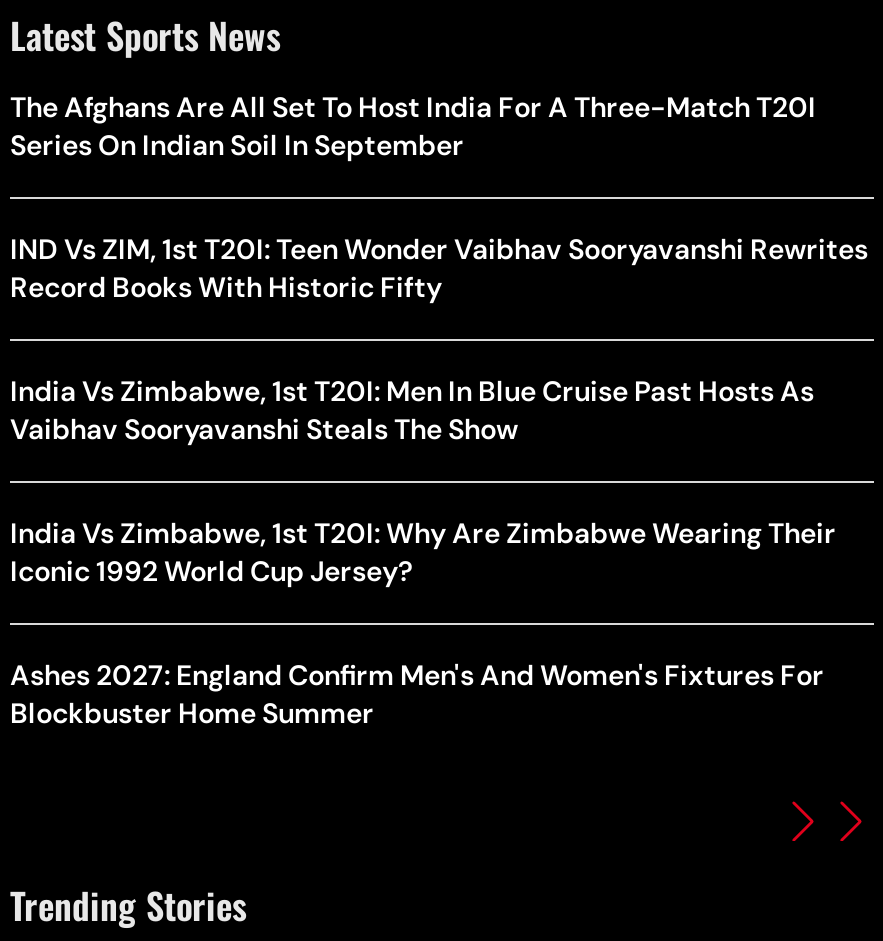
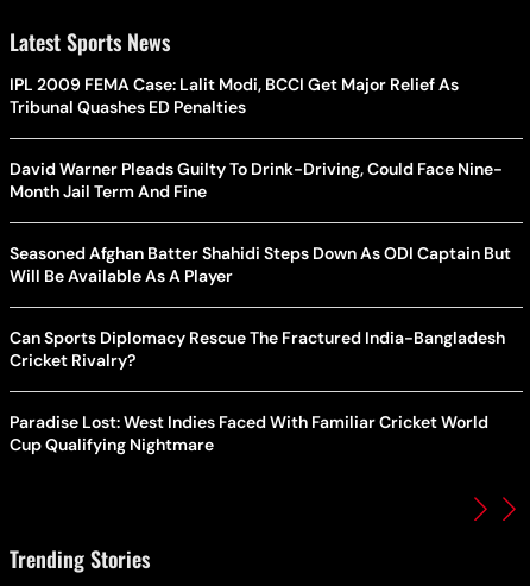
[10,89,816,163] The Afghans Are All Set To Host India For A Three-Match T20I | Series On Indian Soil In September -> [10,74,459,118] IPL 2009 FEMA Case: Lalit Modi, BCCI Get Major Relief As | Tribunal Quashes ED Penalties
[10,231,868,305] IND Vs ZIM, 1st T20I: Teen Wonder Vaibhav Sooryavanshi Rewrites | Record Books With Historic Fifty -> [10,158,503,202] David Warner Pleads Guilty To Drink-Driving, Could Face Nine- | Month Jail Term And Fine
[10,373,814,447] India Vs Zimbabwe, 1st T20I: Men In Blue Cruise Past Hosts As | Vaibhav Sooryavanshi Steals The Show -> [10,243,511,287] Seasoned Afghan Batter Shahidi Steps Down As ODI Captain But | Will Be Available As A Player
[10,515,836,589] India Vs Zimbabwe, 1st T20I: Why Are Zimbabwe Wearing Their | Iconic 1992 World Cup Jersey? -> [10,327,505,371] Can Sports Diplomacy Rescue The Fractured India-Bangladesh | Cricket Rivalry?
[10,657,824,731] Ashes 2027: England Confirm Men's And Women's Fixtures For | Blockbuster Home Summer -> [10,411,488,455] Paradise Lost: West Indies Faced With Familiar Cricket World | Cup Qualifying Nightmare

